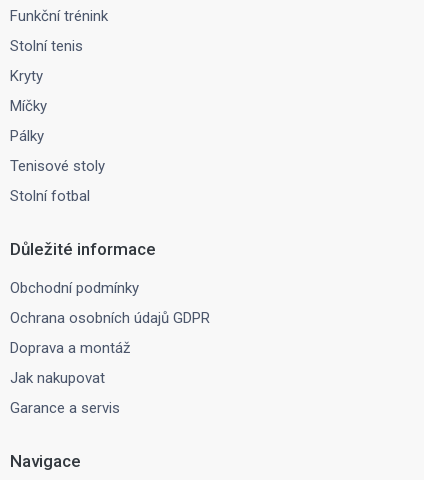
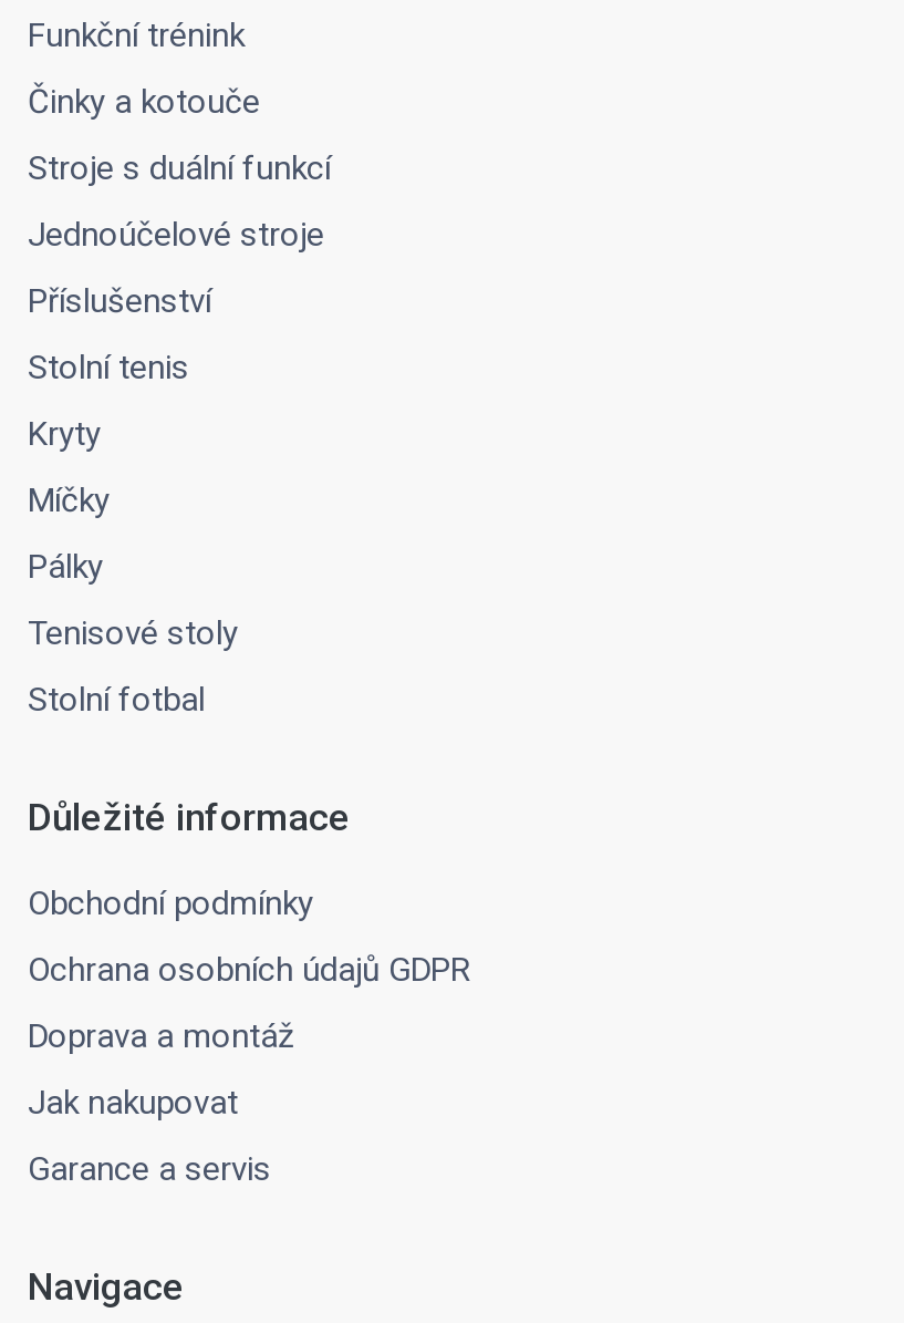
none -> [28,81,331,320] Činky a kotouče | Stroje s duální funkcí | Jednoúčelové stroje | Příslušenství

